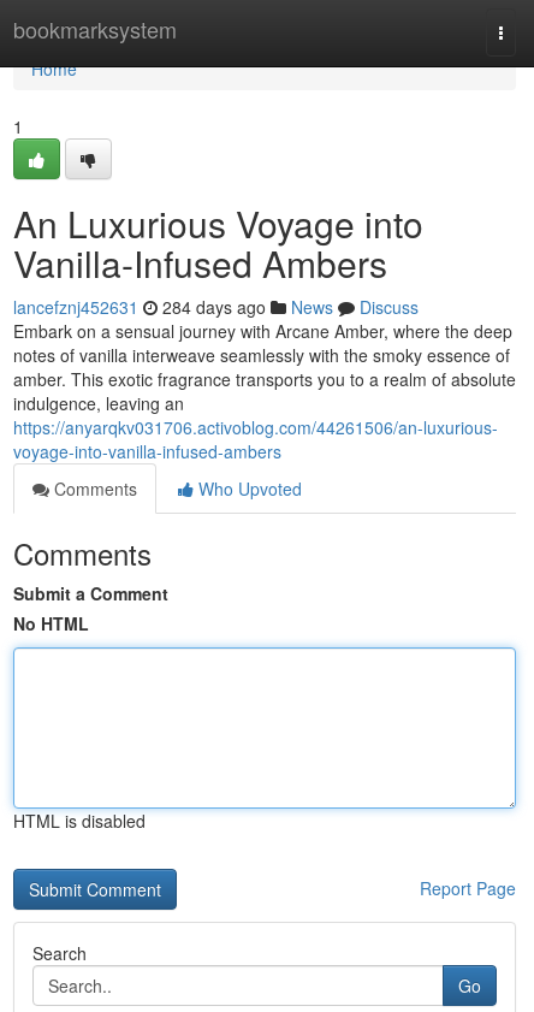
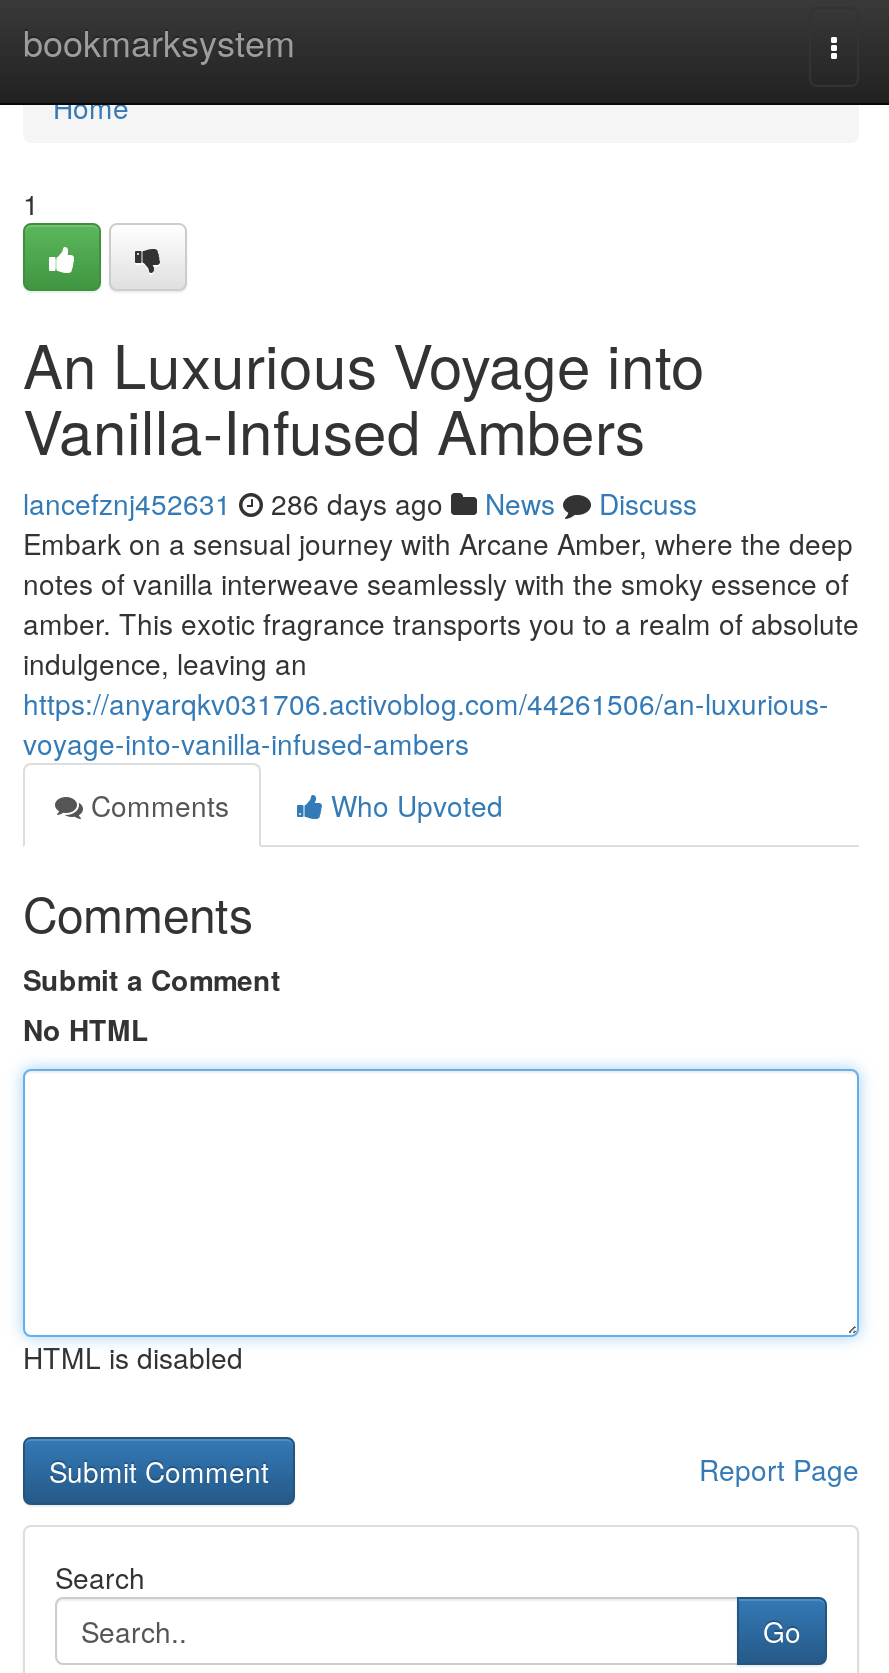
[13,295,419,319] lancefznj452631 284 days ago News Discuss -> [23,483,697,523] lancefznj452631 286 days ago News Discuss

